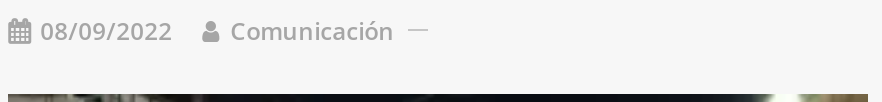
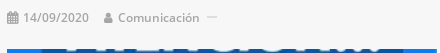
[40,13,394,47] 08/09/2022 Comunicación -> [23,9,200,26] 14/09/2020 Comunicación

